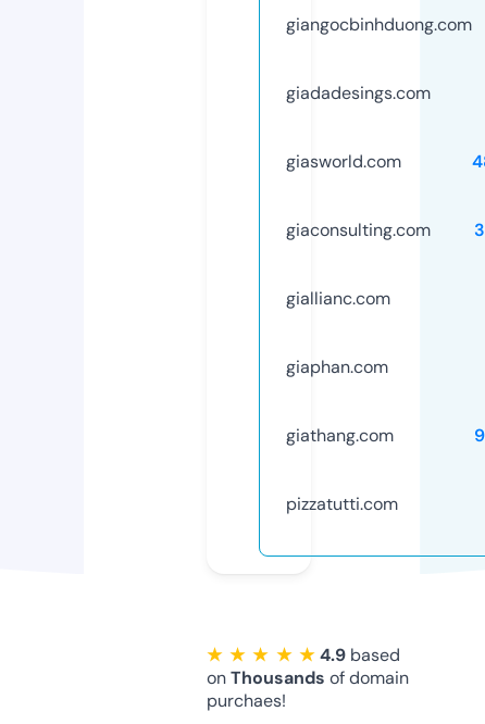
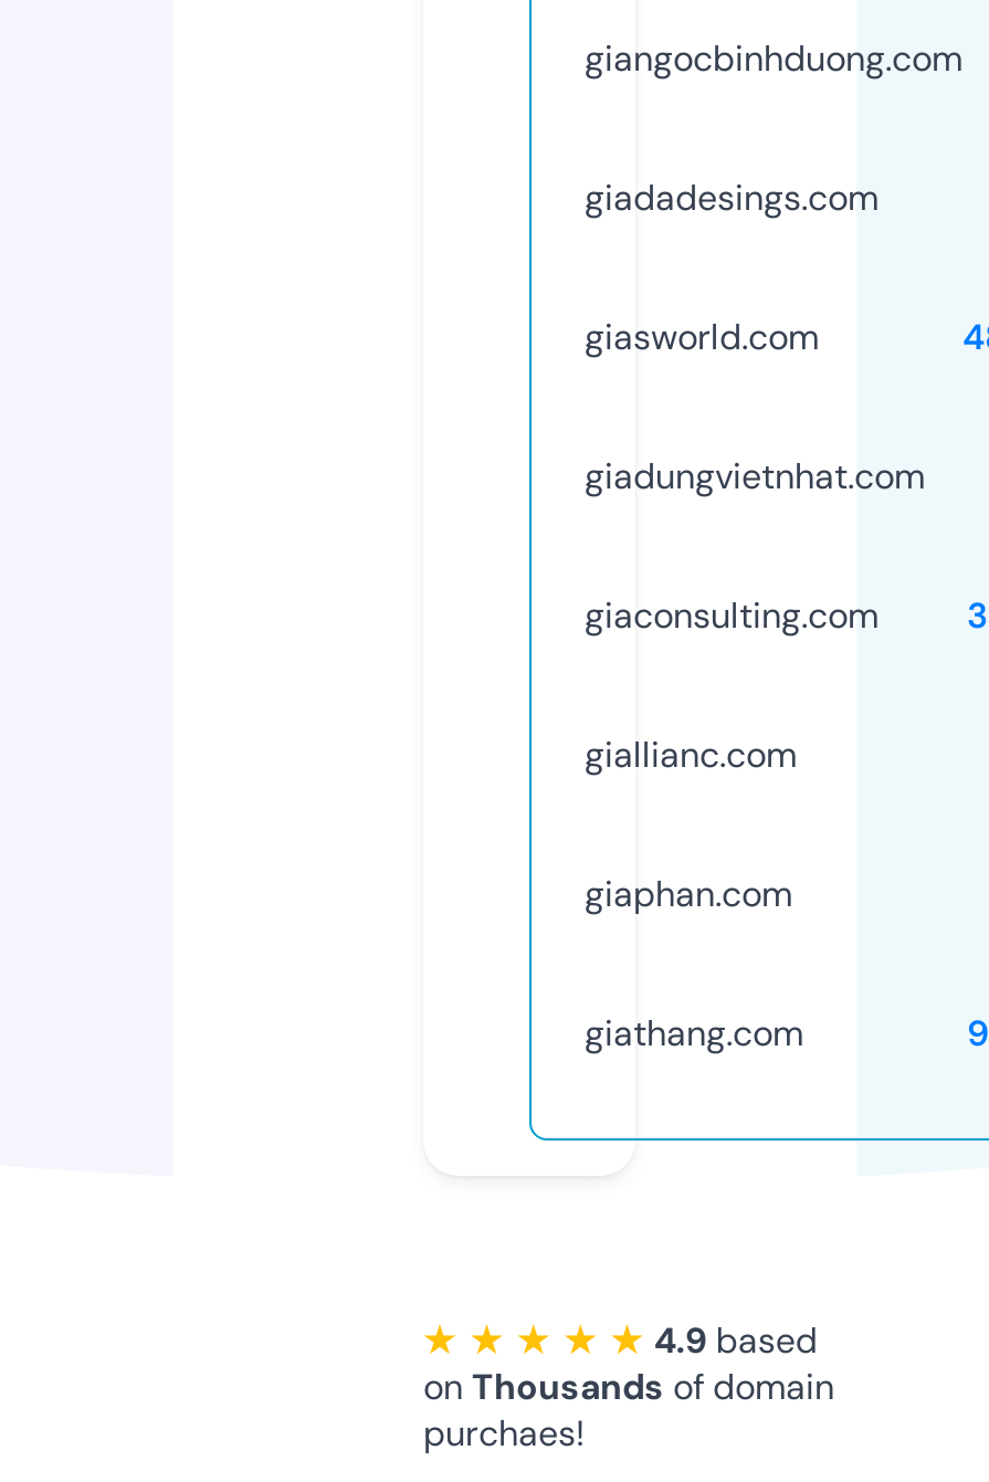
none -> [585,453,925,499] giadungvietnhat.com
moved [286,218,431,447] -> [585,592,878,1056]: giaconsulting.com | giallianc.com | giaphan.com | giathang.com
[286,492,398,515] pizzatutti.com -> none

